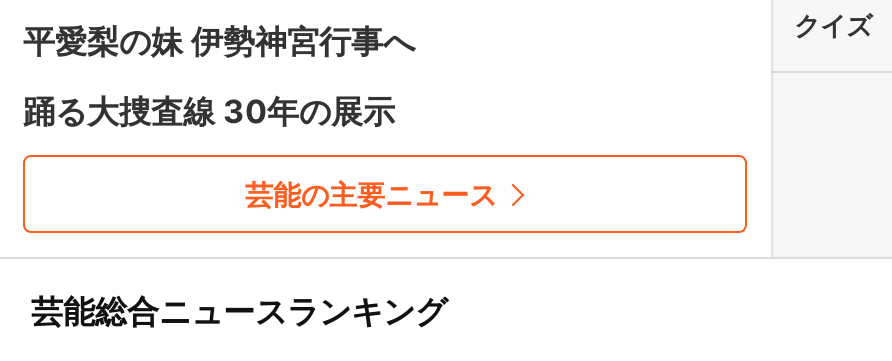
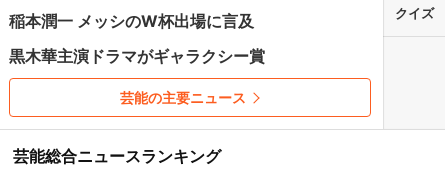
[23,21,415,61] 平愛梨の妹 伊勢神宮行事へ -> [9,11,254,31] 稲本潤一 メッシのW杯出場に言及
[23,91,395,131] 踊る大捜査線 30年の展示 -> [9,46,265,66] 黒木華主演ドラマがギャラクシー賞

